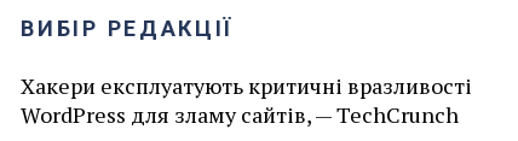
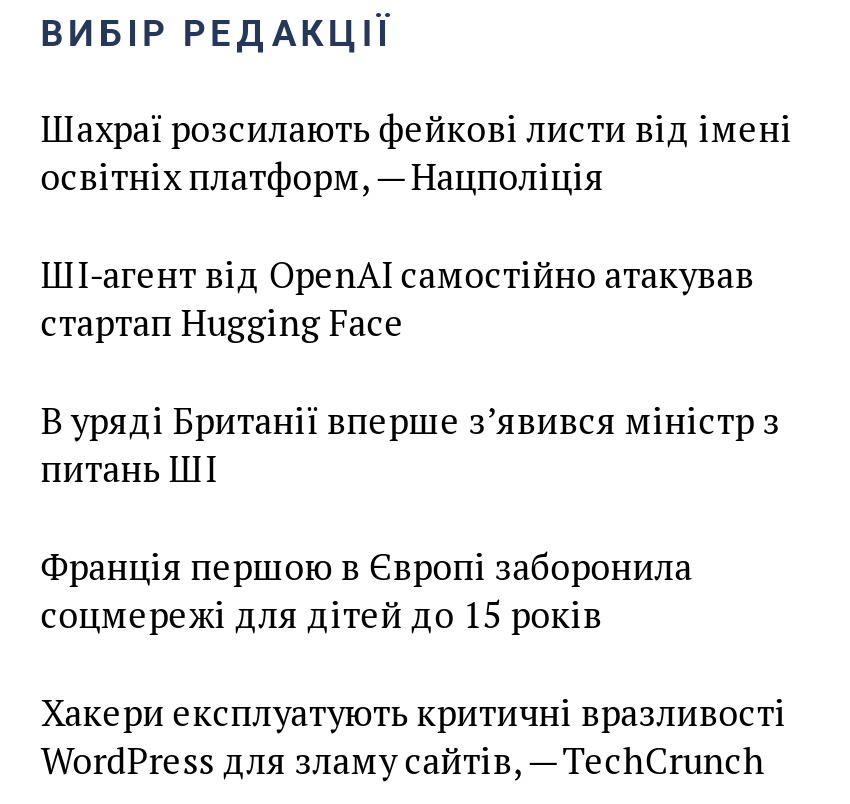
none -> [41,105,793,639] Шахраї розсилають фейкові листи від імені | освітніх платформ, — Нацполіція | ШІ-агент від OpenAI самостійно атакував | стартап Hugging Face | В уряді Британії вперше зʼявився міністр з | питань ШІ | Франція першою в Європі заборонила | соцмережі для дітей до 15 років

